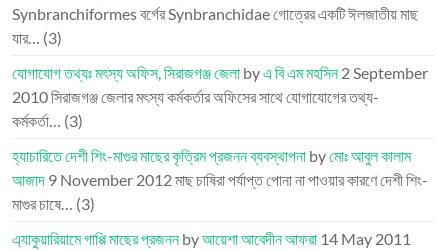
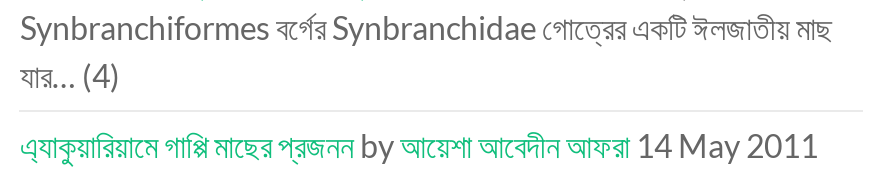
[12,28,428,213] যার… (3) | যোগাযোগ তথ্যঃ মৎস্য অফিস, সিরাজগঞ্জ জেলা by এ বি এম মহসিন 2 September | 2010 সিরাজগঞ্জ জেলার মৎস্য কর্মকর্তার অফিসের সাথে যোগাযোগের তথ্য- | কর্মকর্তা… (3) | হ্যাচারিতে দেশী শিং-মাগুর মাছের কৃত্রিম প্রজনন ব্যবস্থাপনা by মোঃ আবুল কালাম | আজাদ 9 November 2012 মাছ চাষিরা পর্যাপ্ত পোনা না পাওয়ার কারণে দেশী শিং- | মাগুর চাষে… (3) -> [20,56,120,94] যার… (4)

